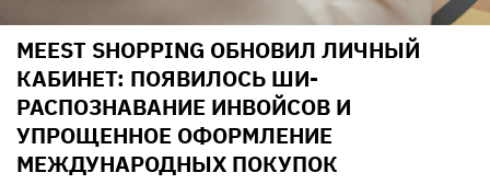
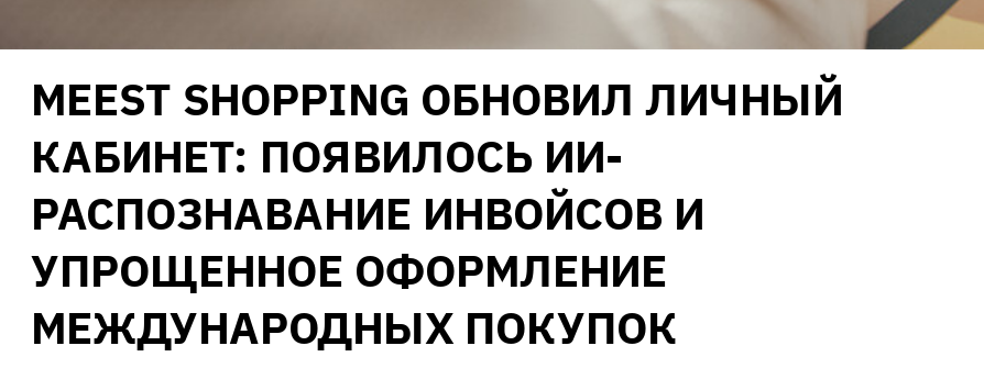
[16,63,318,93] КАБИНЕТ: ПОЯВИЛОСЬ ШИ- -> [31,127,623,186] КАБИНЕТ: ПОЯВИЛОСЬ ИИ-

